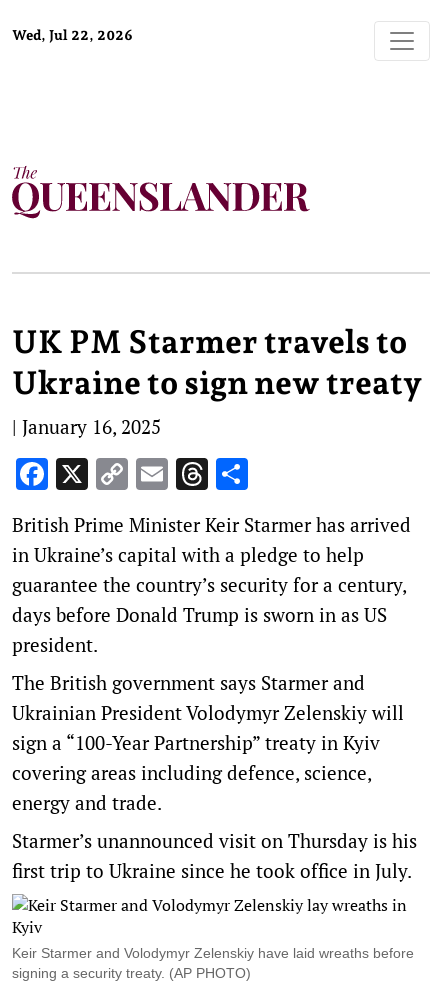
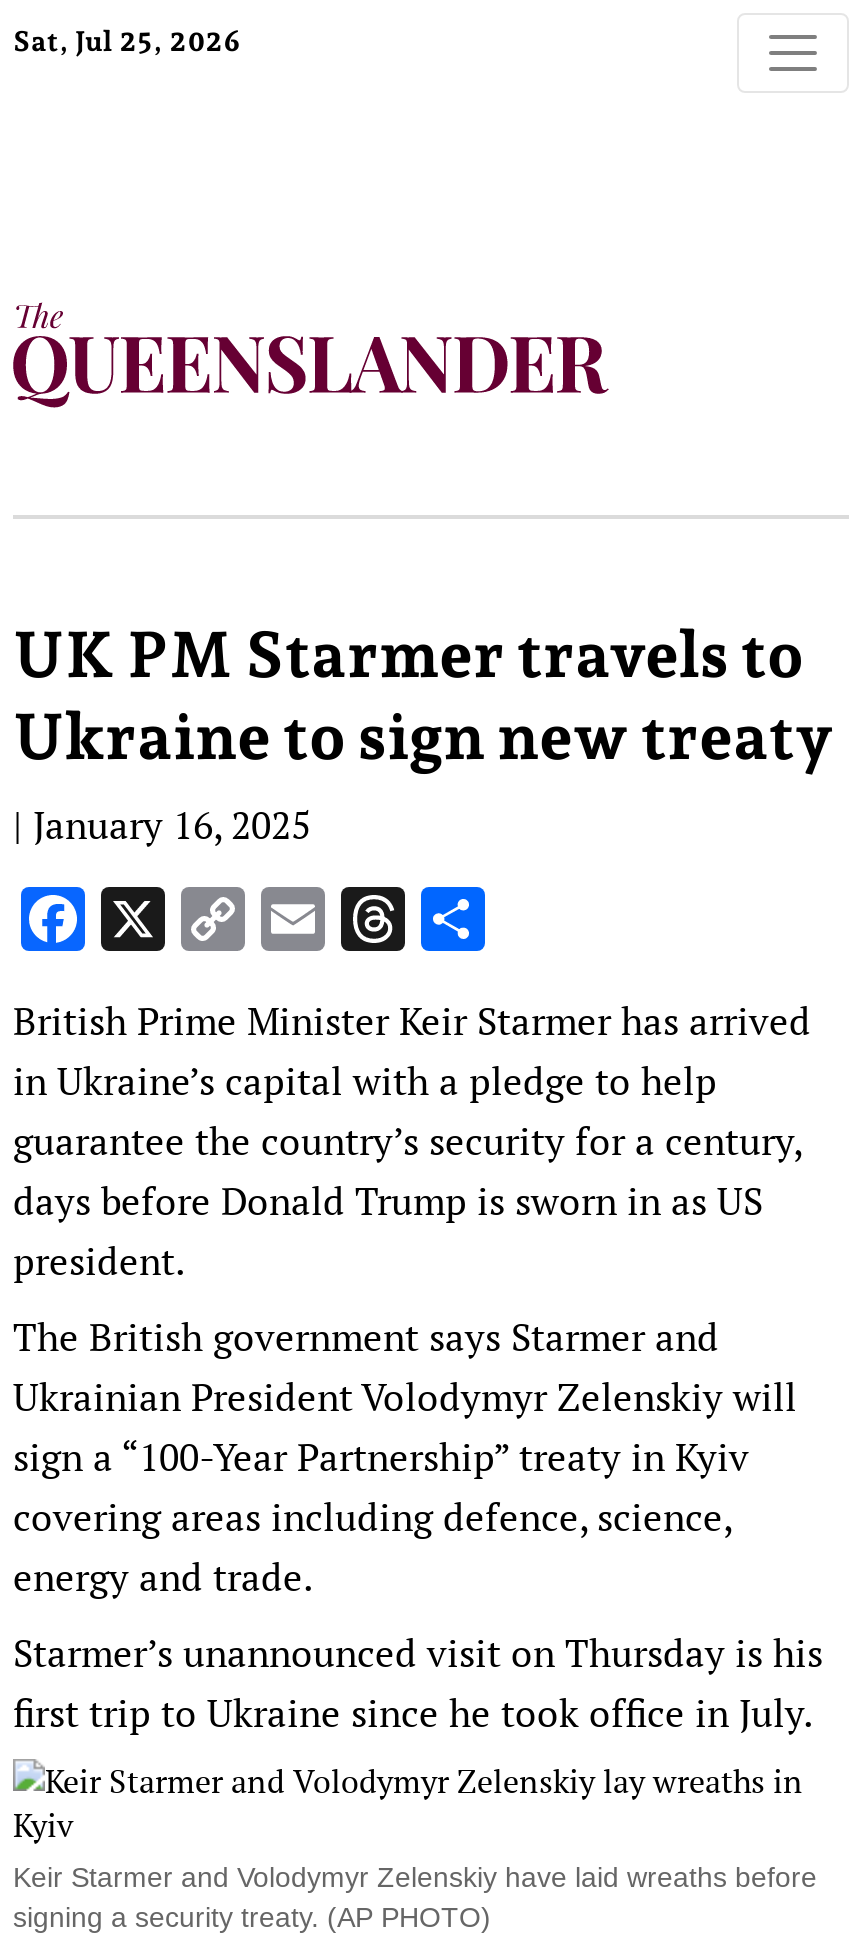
[12,27,133,43] Wed, Jul 22, 2026 -> [13,25,241,57] Sat, Jul 25, 2026

